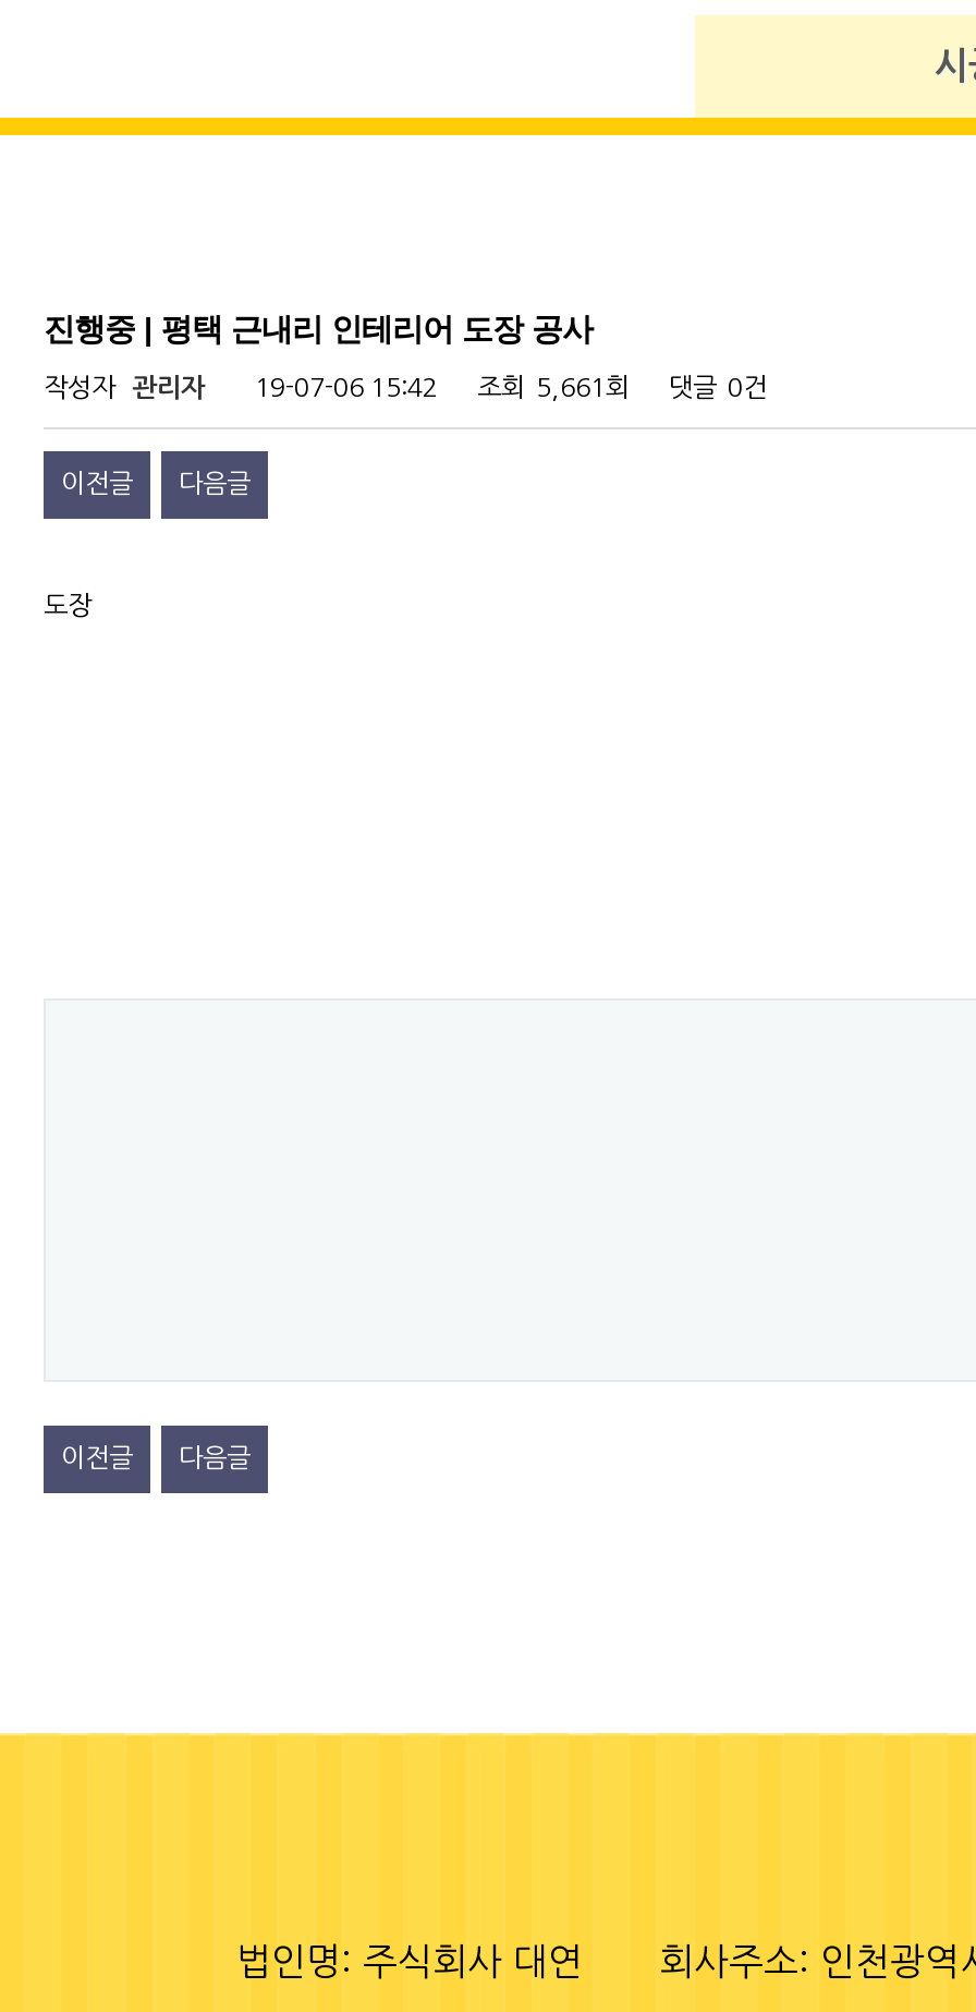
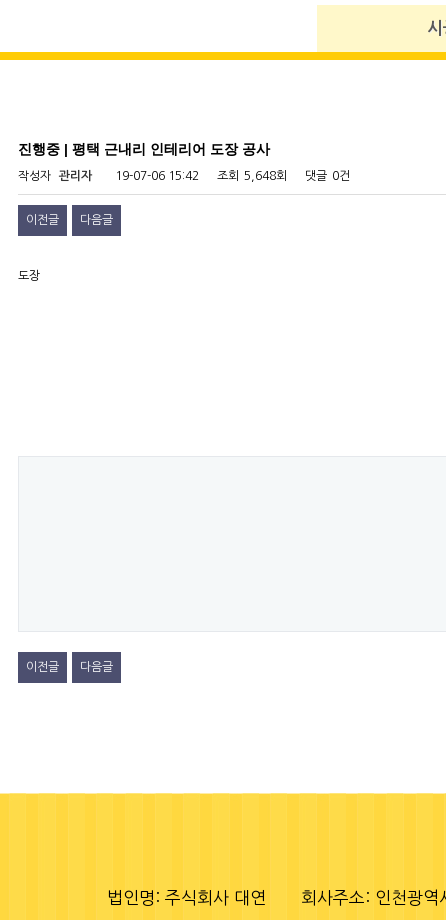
[44,375,767,401] 작성자 관리자 19-07-06 15:42 조회 5,661회 댓글 0건 -> [18,170,350,182] 작성자 관리자 19-07-06 15:42 조회 5,648회 댓글 0건

